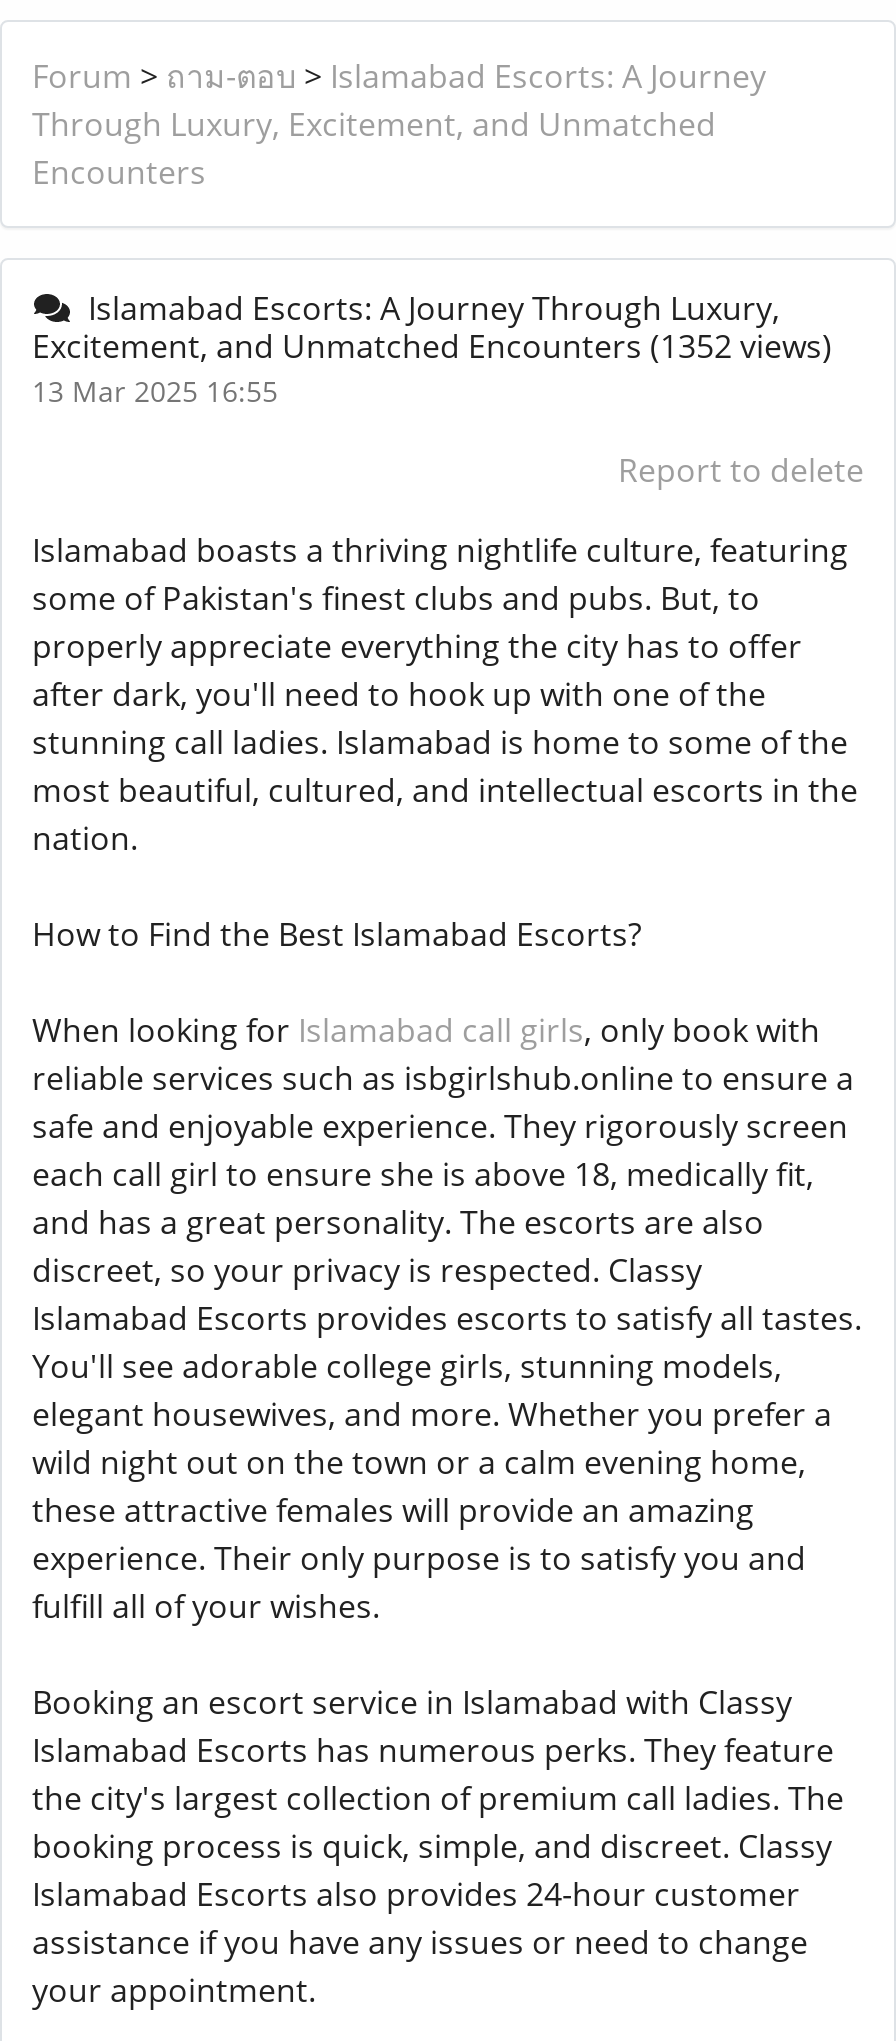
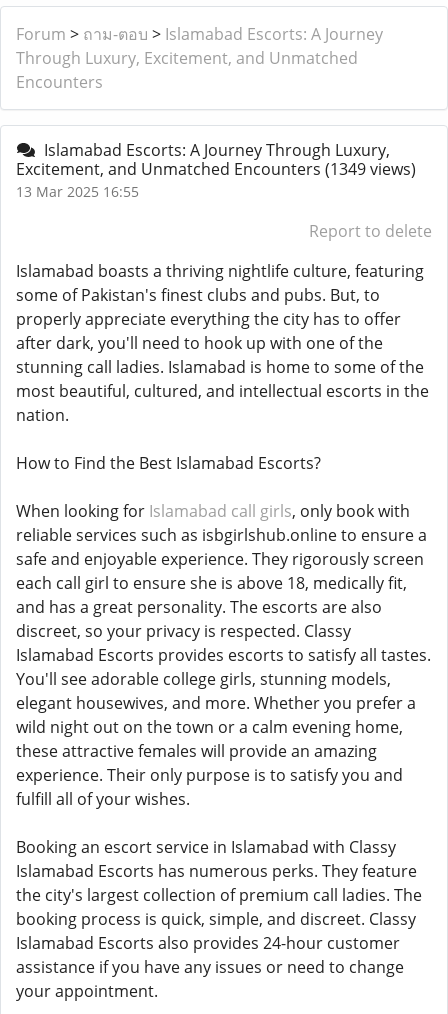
[32,324,832,368] Excitement, and Unmatched Encounters (1352 views) -> [16,158,416,180] Excitement, and Unmatched Encounters (1349 views)

